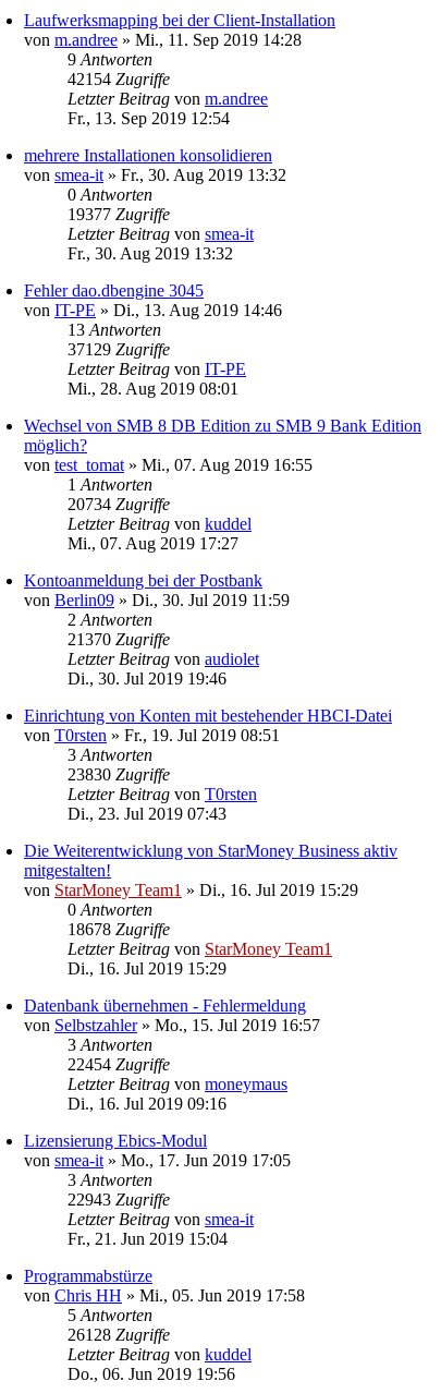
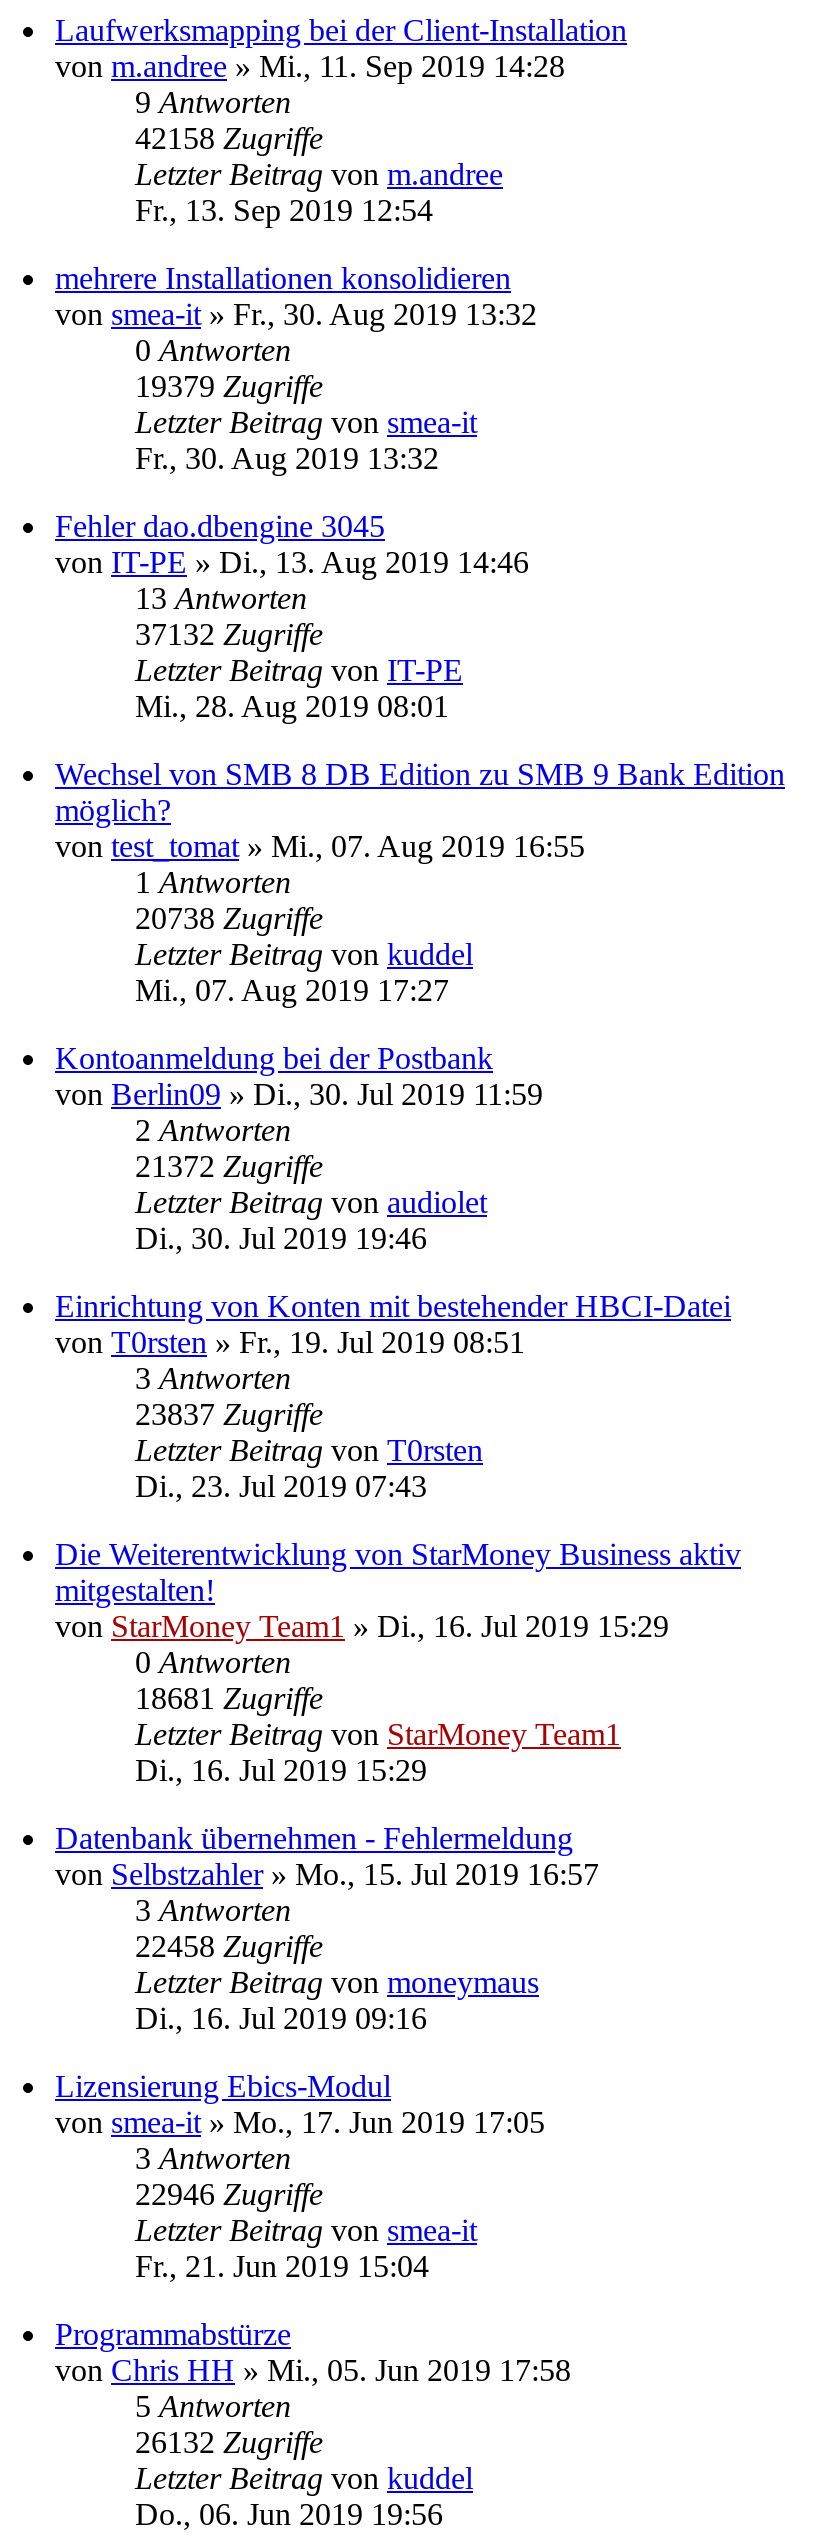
[68,70,170,88] 42154 Zugriffe -> [135,121,323,155] 42158 Zugriffe
[68,205,170,223] 19377 Zugriffe -> [135,369,323,403] 19379 Zugriffe
[68,340,170,358] 37129 Zugriffe -> [135,617,323,651] 37132 Zugriffe
[68,495,170,513] 20734 Zugriffe -> [135,901,323,935] 20738 Zugriffe
[68,630,170,648] 21370 Zugriffe -> [135,1149,323,1183] 21372 Zugriffe
[68,765,170,784] 23830 Zugriffe -> [135,1397,323,1431] 23837 Zugriffe
[68,920,170,938] 18678 Zugriffe -> [135,1681,323,1715] 18681 Zugriffe
[68,1055,170,1074] 22454 Zugriffe -> [135,1929,323,1963] 22458 Zugriffe
[68,1190,170,1209] 22943 Zugriffe -> [135,2177,323,2211] 22946 Zugriffe
[68,1325,170,1344] 26128 Zugriffe -> [135,2425,323,2459] 26132 Zugriffe

